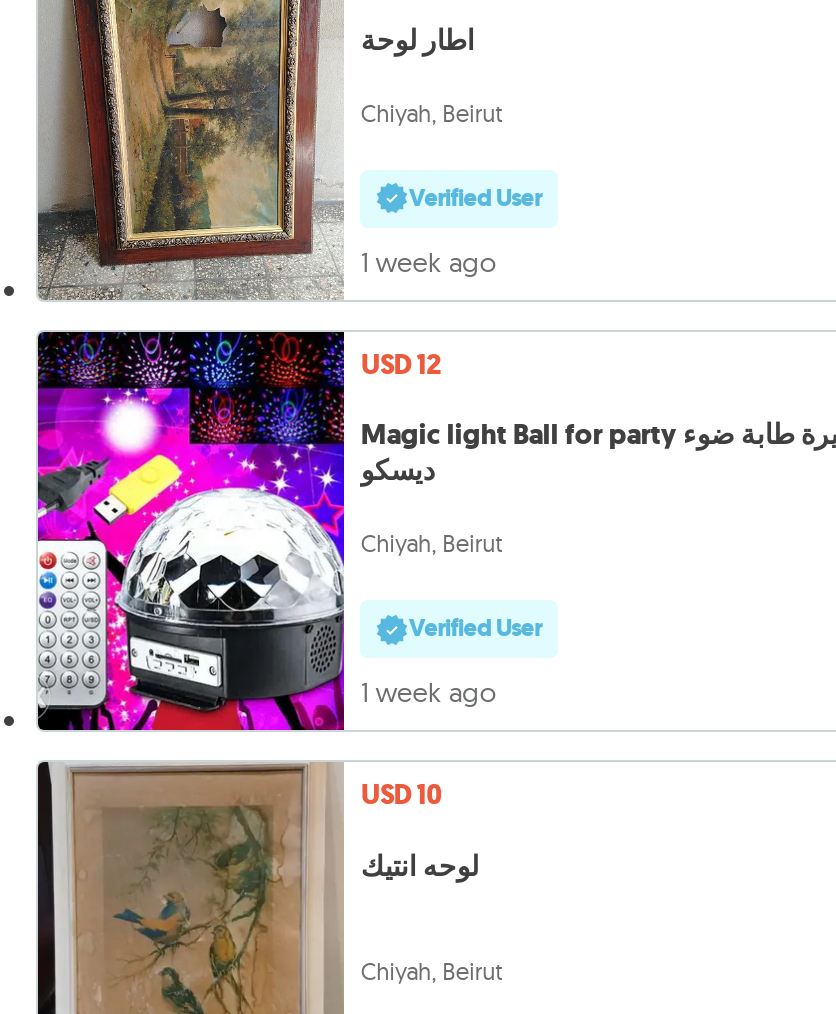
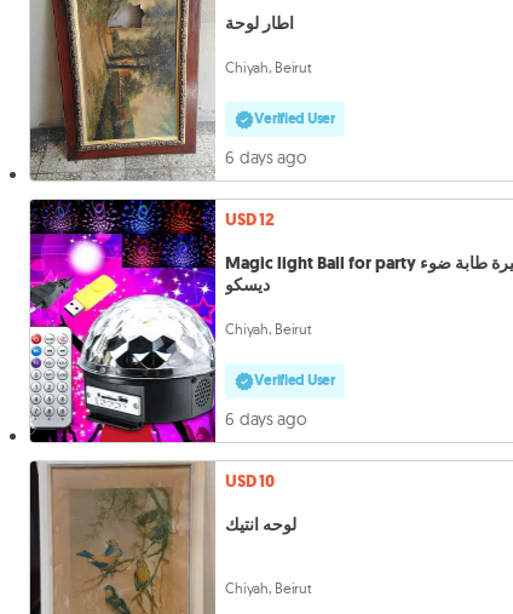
[361,243,497,279] 1 week ago -> [226,147,307,169] 6 days ago
[361,674,497,710] 1 week ago -> [226,408,307,430] 6 days ago

